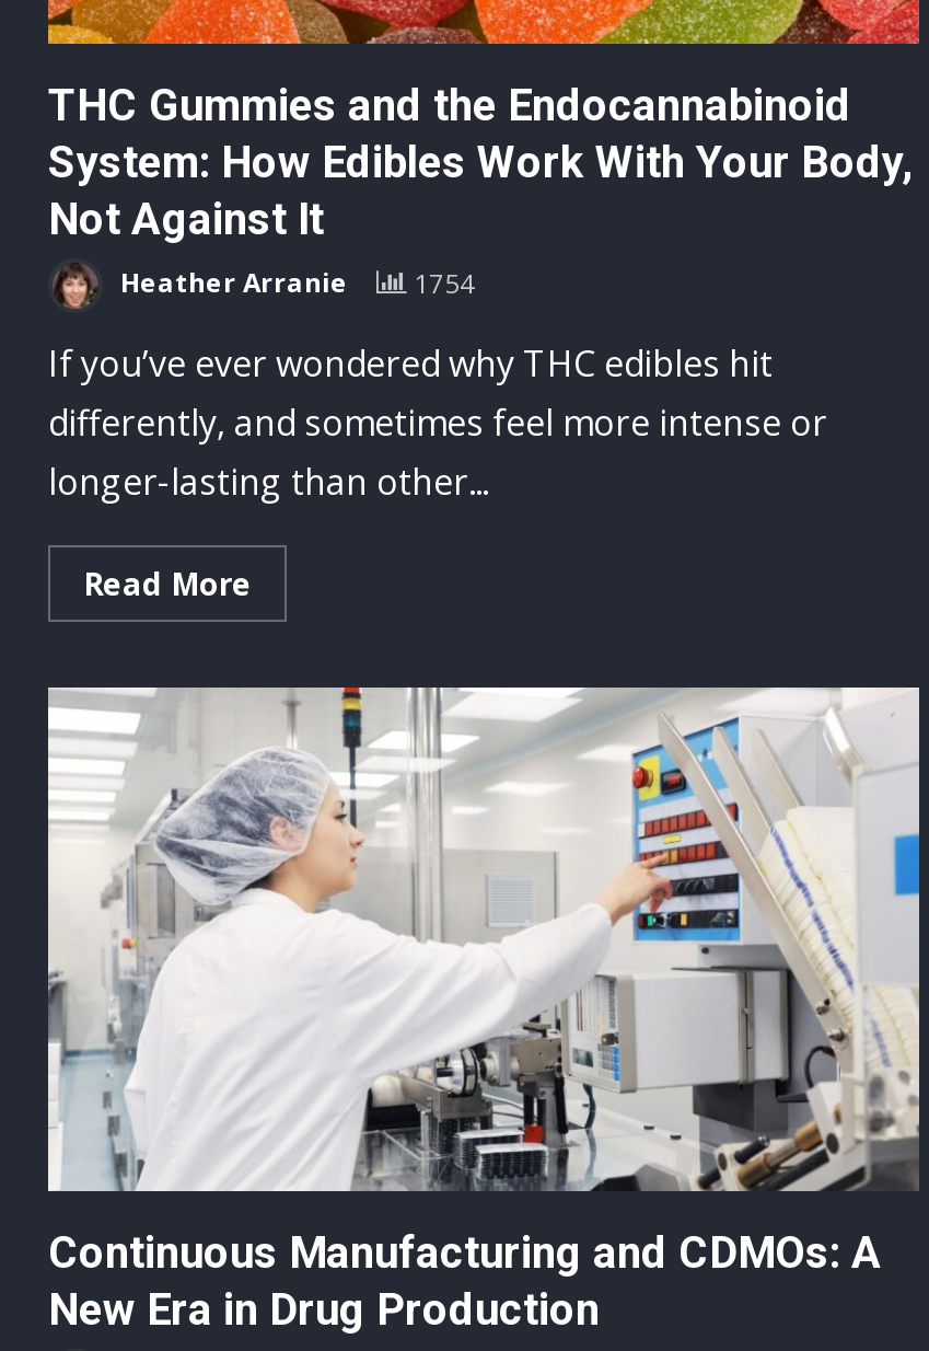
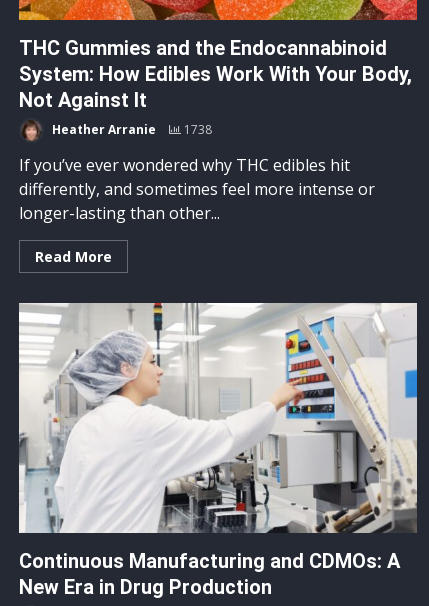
[114,265,475,302] Heather Arranie 1754 -> [49,121,212,138] Heather Arranie 1738

